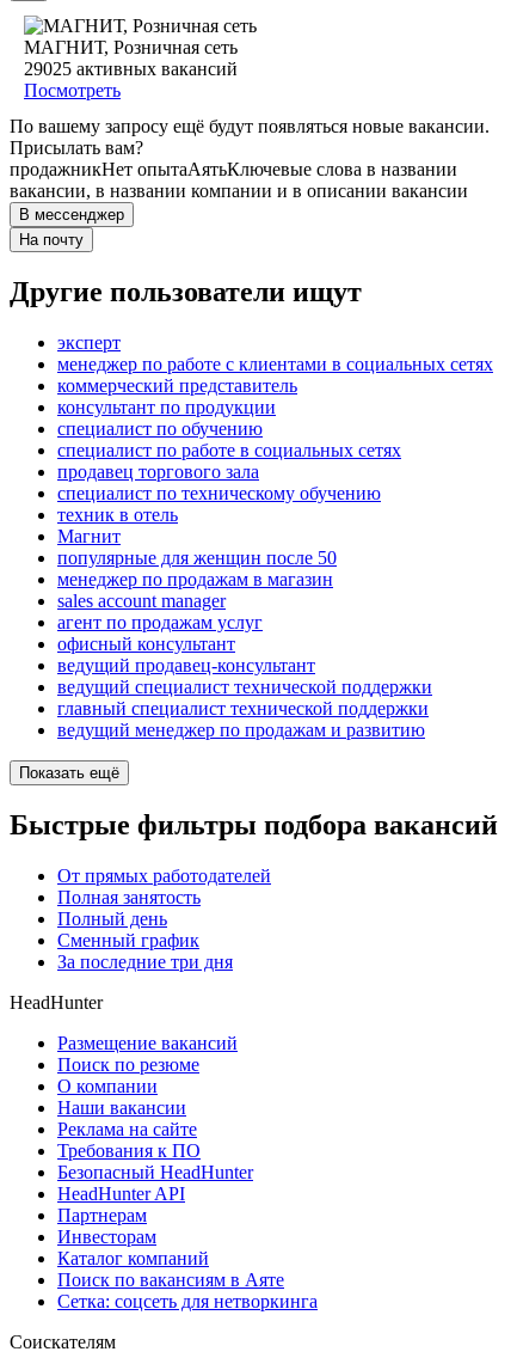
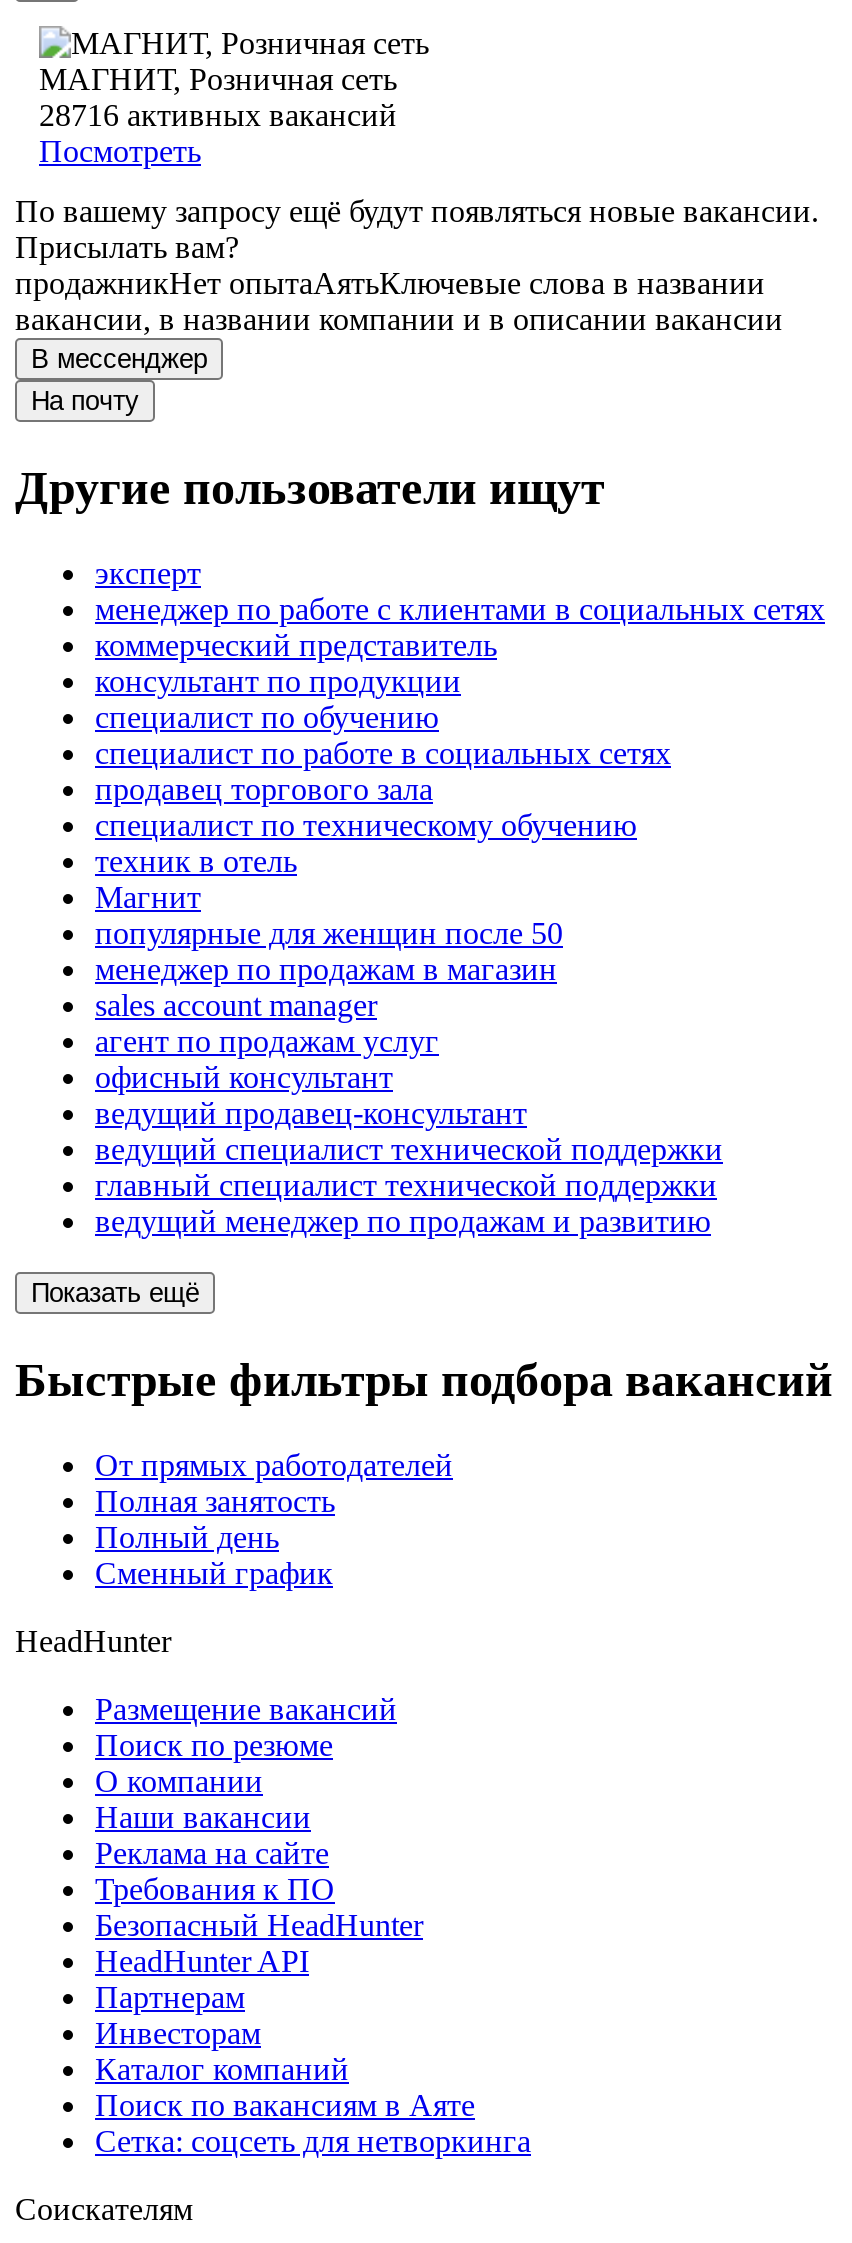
[24,59,238,79] 29025 активных вакансий -> [39,99,397,133] 28716 активных вакансий
[57,951,233,972] За последние три дня -> none

